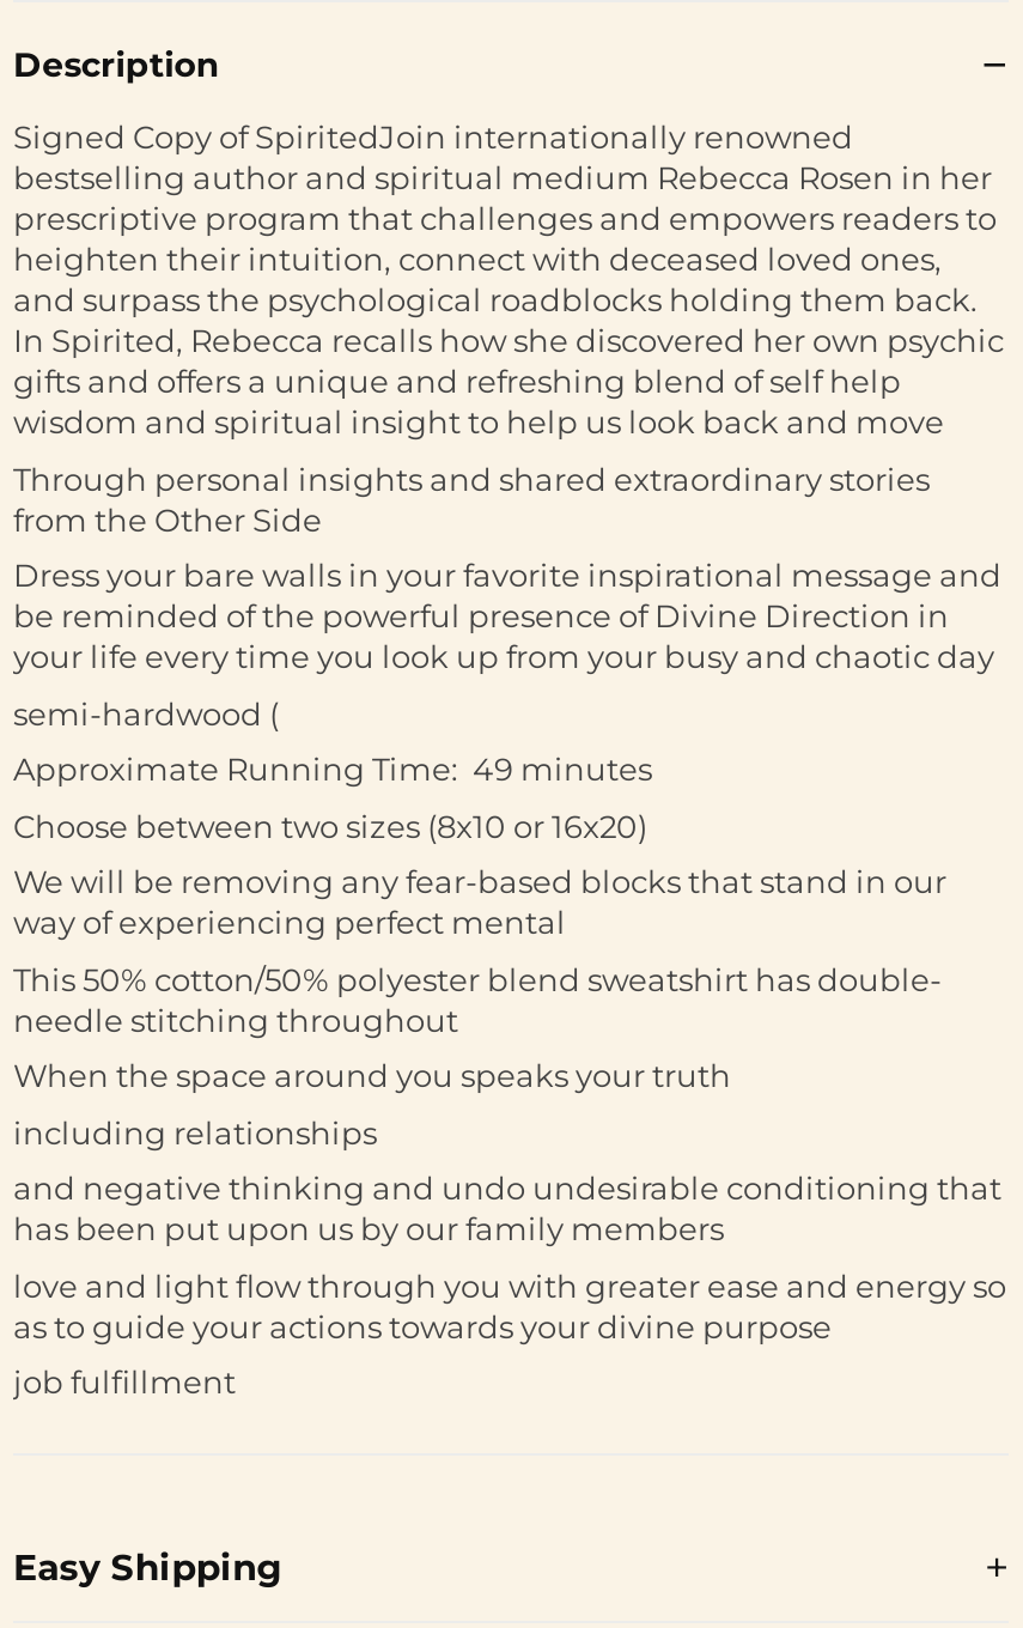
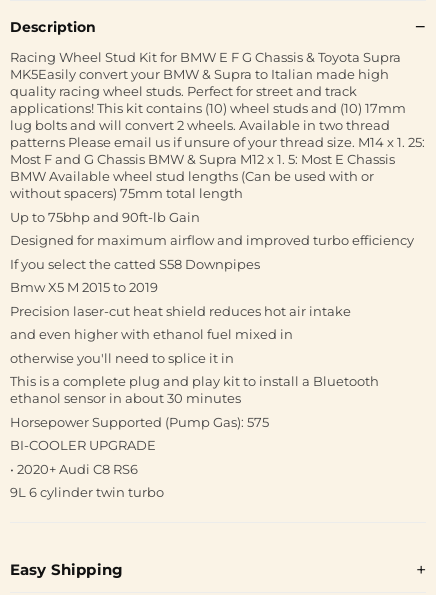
[13,117,1004,441] Signed Copy of SpiritedJoin internationally renowned | bestselling author and spiritual medium Rebecca Rosen in her | prescriptive program that challenges and empowers readers to | heighten their intuition, connect with deceased loved ones, | and surpass the psychological roadblocks holding them back. | In Spirited, Rebecca recalls how she discovered her own psychic | gifts and offers a unique and refreshing blend of self help | wisdom and spiritual insight to help us look back and move -> [10,49,425,201] Racing Wheel Stud Kit for BMW E F G Chassis & Toyota Supra | MK5Easily convert your BMW & Supra to Italian made high | quality racing wheel studs. Perfect for street and track | applications! This kit contains (10) wheel studs and (10) 17mm | lug bolts and will convert 2 wheels. Available in two thread | patterns Please email us if unsure of your thread size. M14 x 1. 25: | Most F and G Chassis BMW & Supra M12 x 1. 5: Most E Chassis | BMW Available wheel stud lengths (Can be used with or | without spacers) 75mm total length
[13,458,930,537] Through personal insights and shared extraordinary stories | from the Other Side -> [10,208,200,224] Up to 75bhp and 90ft-lb Gain
[13,555,1001,675] Dress your bare walls in your favorite inspirational message and | be reminded of the powerful presence of Divine Direction in | your life every time you look up from your busy and chaotic day -> [10,232,414,248] Designed for maximum airflow and improved turbo efficiency
[13,693,279,731] semi-hardwood ( -> [10,255,260,271] If you select the catted S58 Downpipes
[13,749,652,788] Approximate Running Time: 49 minutes -> [10,279,158,295] Bmw X5 M 2015 to 2019
[13,806,647,844] Choose between two sizes (8x10 or 16x20) -> [10,302,351,318] Precision laser-cut heat shield reduces hot air intake
[13,862,946,941] We will be removing any fear-based blocks that stand in our | way of experiencing perfect mental -> [10,326,293,342] and even higher with ethanol fuel mixed in
[13,959,942,1038] This 50% cotton/50% polyester blend sweatshirt has double- | needle stitching throughout -> [10,349,234,365] otherwise you'll need to splice it in
[13,1056,731,1094] When the space around you speaks your truth -> [10,373,379,406] This is a complete plug and play kit to install a Bluetooth | ethanol sensor in about 30 minutes
[13,1112,377,1150] including relationships -> [10,413,269,429] Horsepower Supported (Pump Gas): 575
[13,1168,1001,1247] and negative thinking and undo undesirable conditioning that | has been put upon us by our family members -> [10,437,156,453] BI-COOLER UPGRADE
[13,1265,1006,1344] love and light flow through you with greater ease and energy so | as to guide your actions towards your divine purpose -> [10,460,138,476] • 2020+ Audi C8 RS6
[13,1362,236,1401] job fulfillment -> [10,484,164,500] 9L 6 cylinder twin turbo

